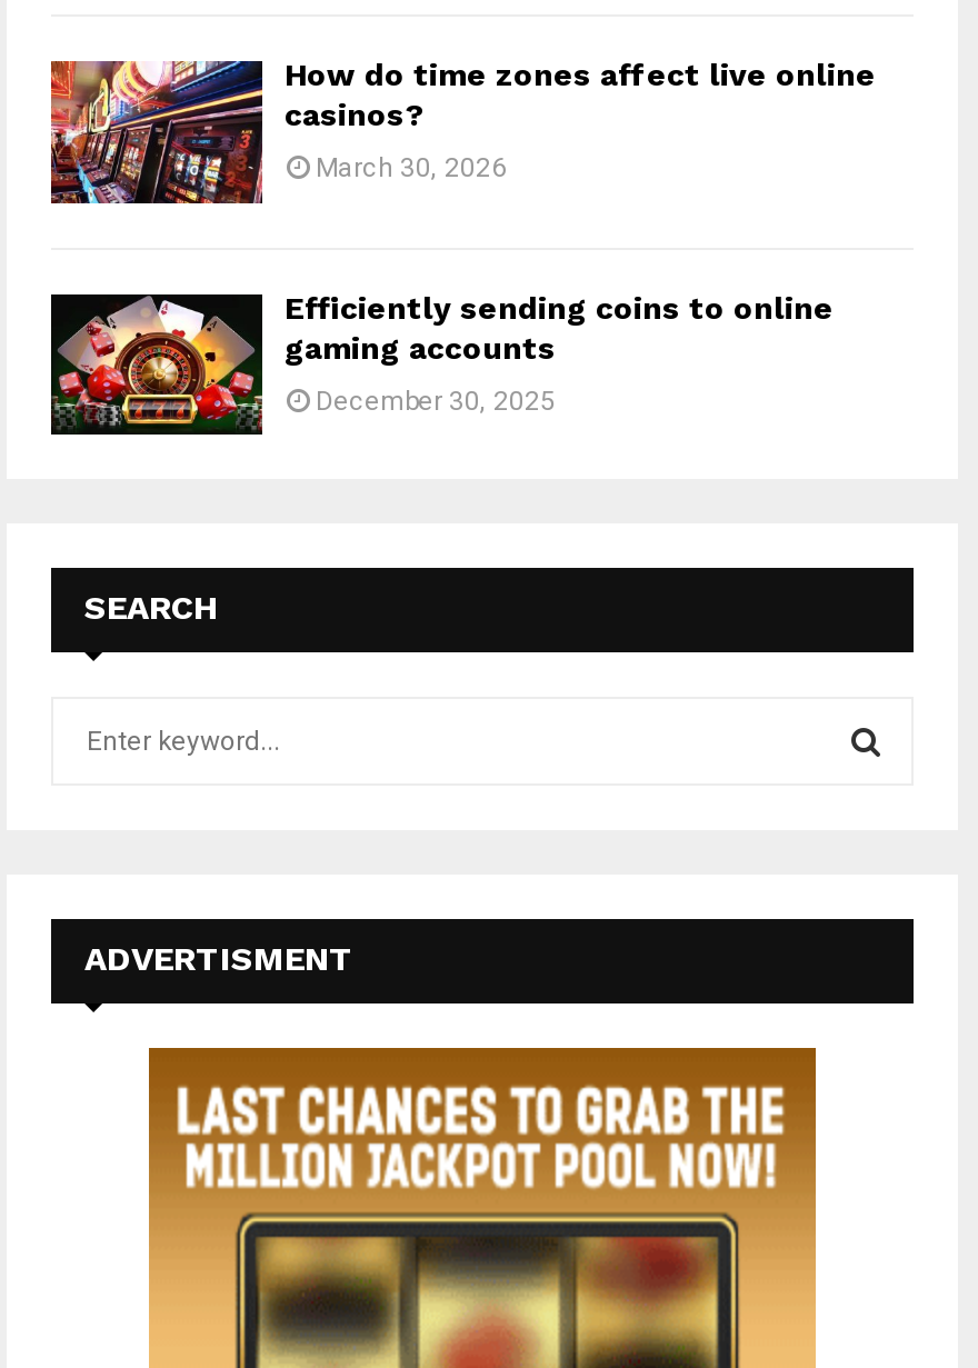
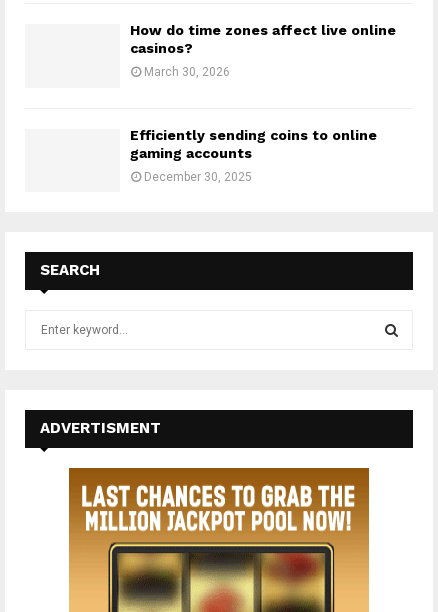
[49,59,265,206] [image] -> none
[49,292,265,437] [image] -> none

